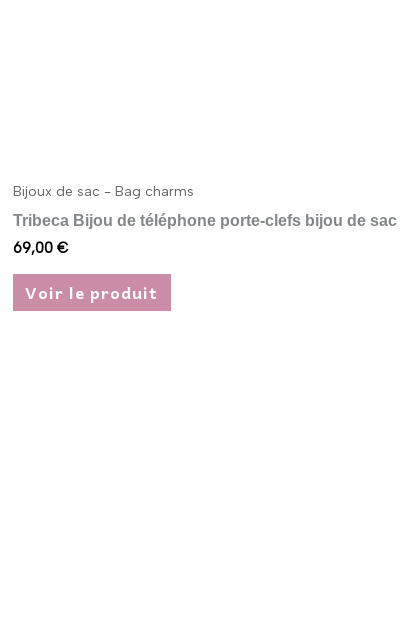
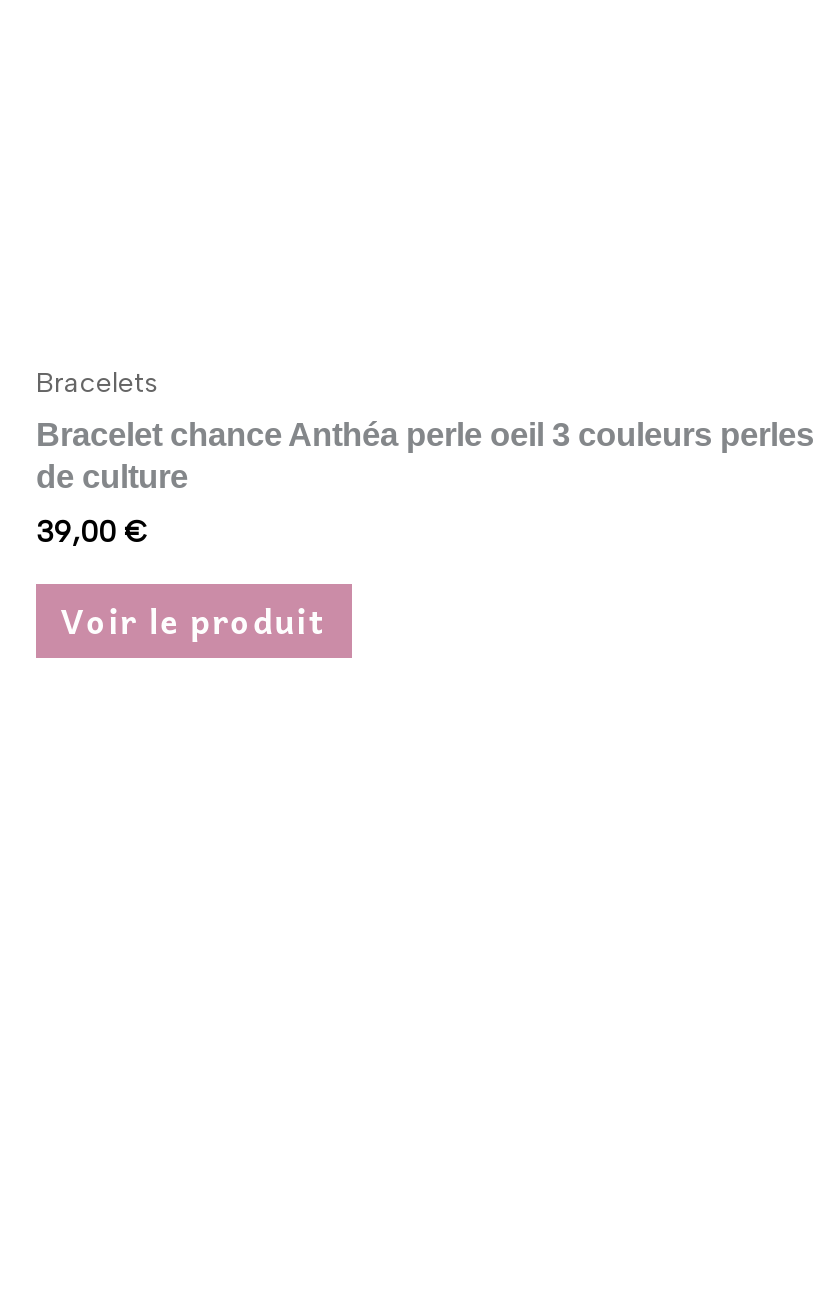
[13,183,194,199] Bijoux de sac - Bag charms -> [36,366,158,398] Bracelets
[13,211,397,229] Tribeca Bijou de téléphone porte-clefs bijou de sac -> [36,416,814,494] Bracelet chance Anthéa perle oeil 3 couleurs perles | de culture
[13,239,68,257] 69,00 € -> [36,514,146,550] 39,00 €

